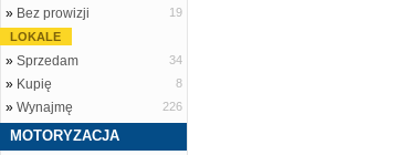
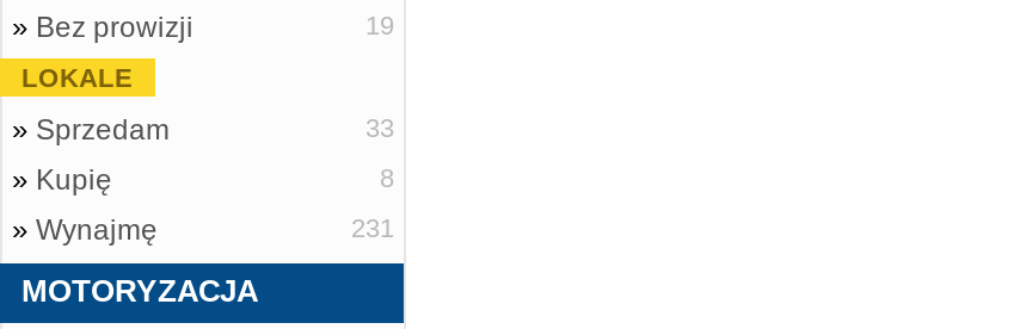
[169,53,182,66] 34 -> [365,113,394,142] 33
[162,100,182,113] 226 -> [351,213,394,242] 231

